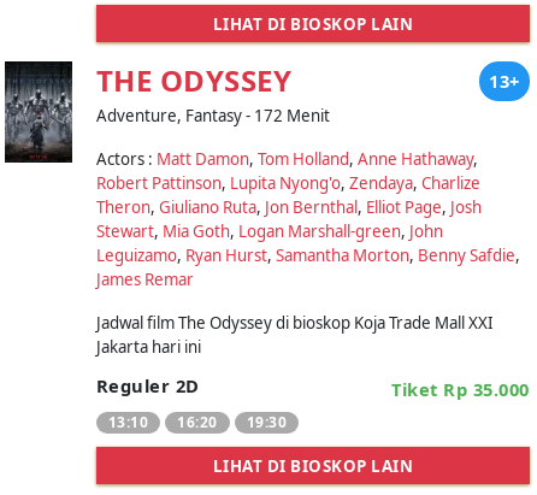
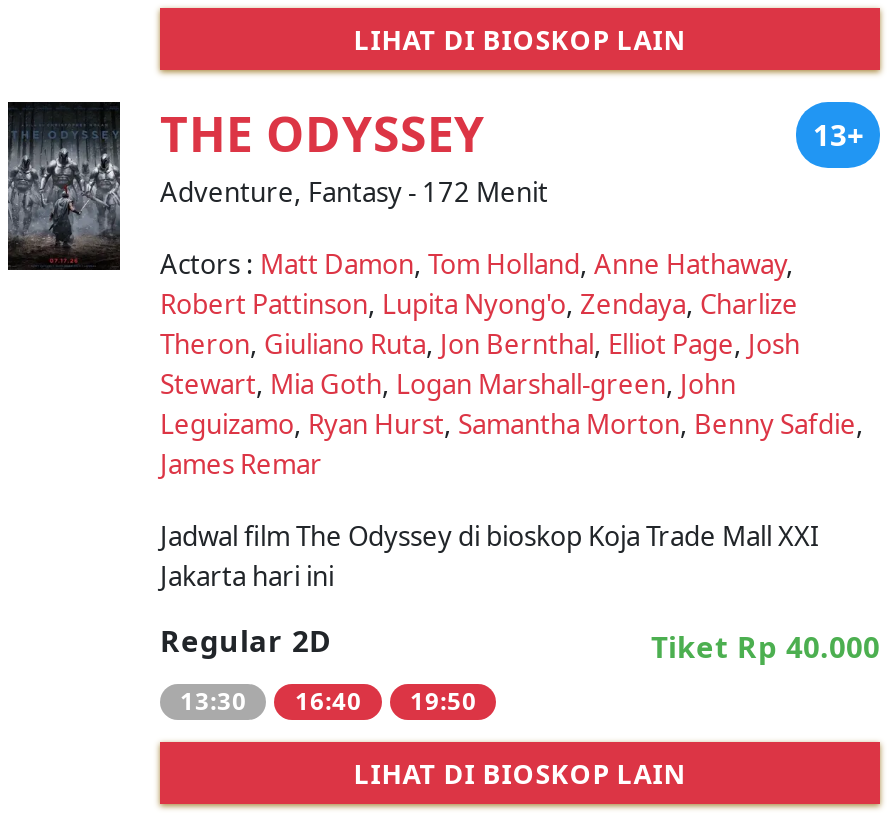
[96,373,200,397] Reguler 2D -> [160,620,332,660] Regular 2D
[392,377,530,401] Tiket Rp 35.000 -> [651,626,880,666] Tiket Rp 40.000
[108,412,149,432] 13:10 -> [180,684,247,718] 13:30
[178,412,218,432] 16:20 -> [295,684,362,718] 16:40
[247,412,287,432] 19:30 -> [410,684,477,718] 19:50

